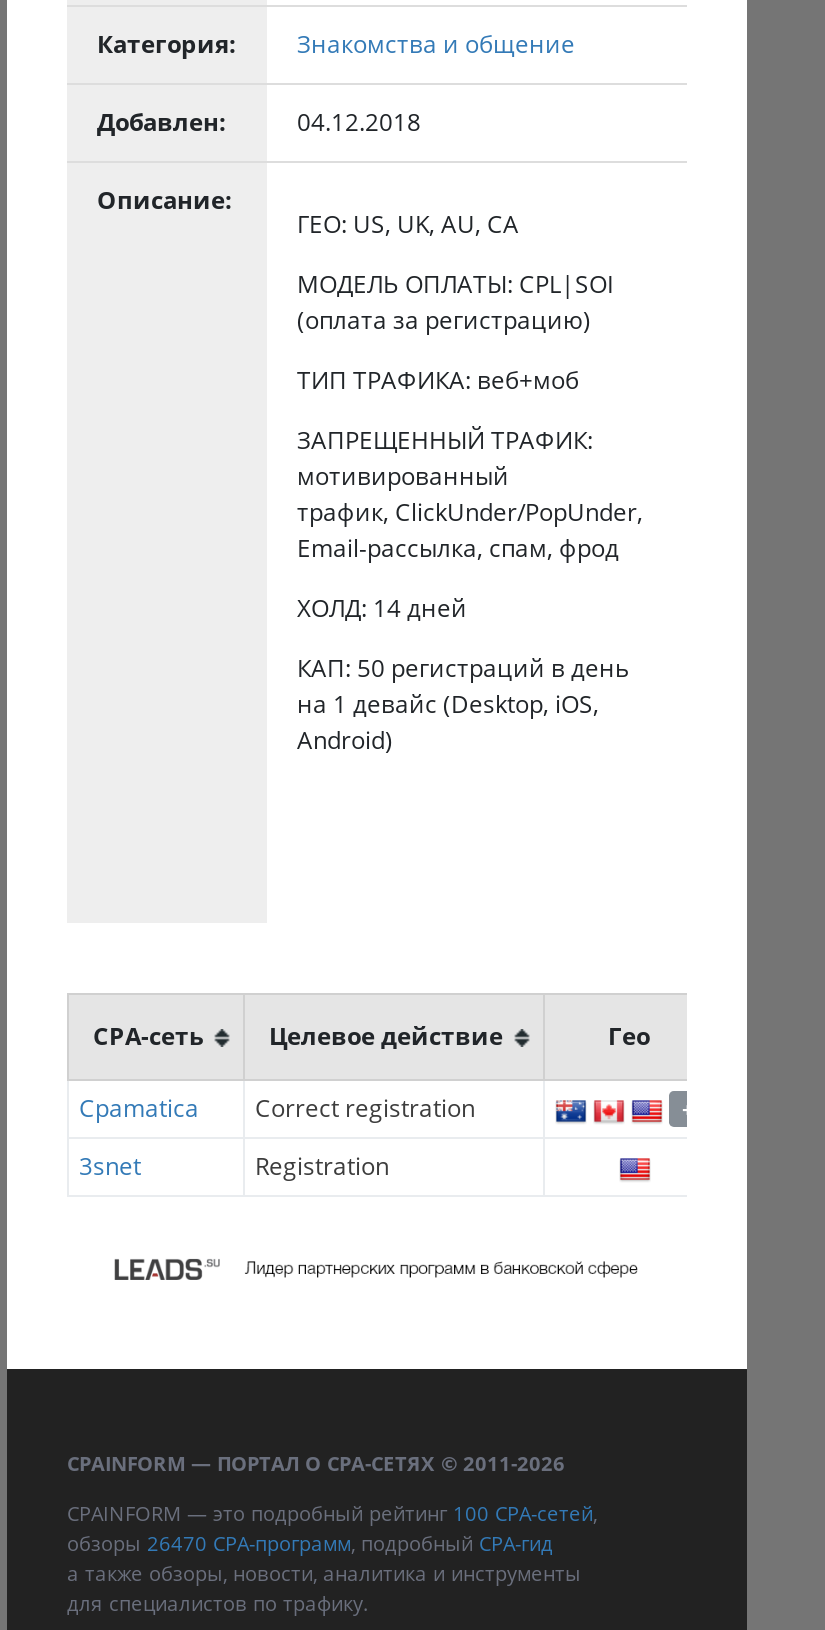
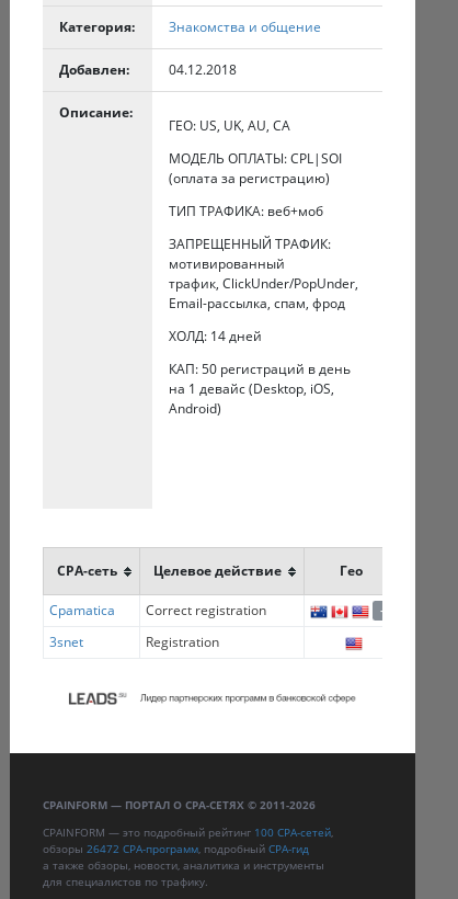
[67,1528,553,1556] обзоры 26470 CPA-программ, подробный CPA-гид -> [43,841,309,856] обзоры 26472 CPA-программ, подробный CPA-гид

